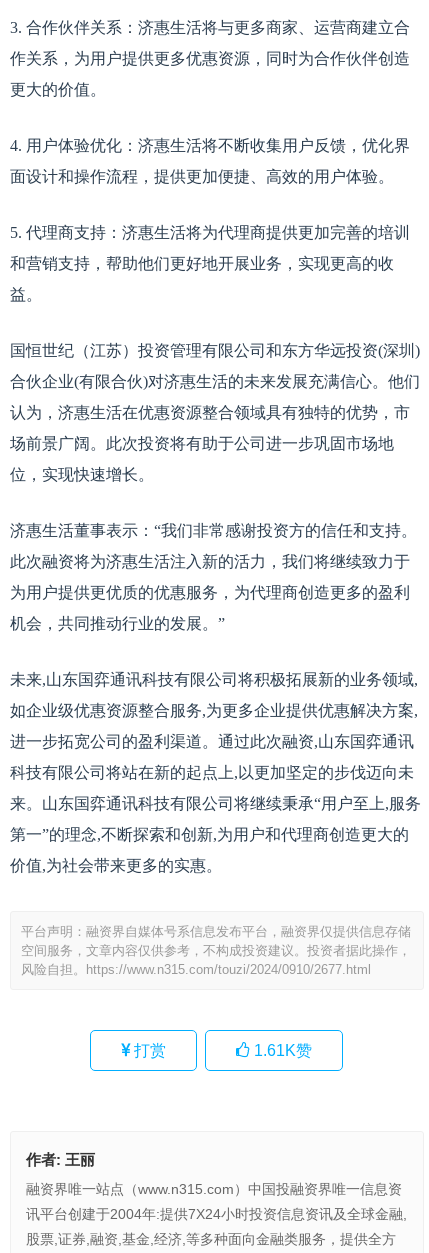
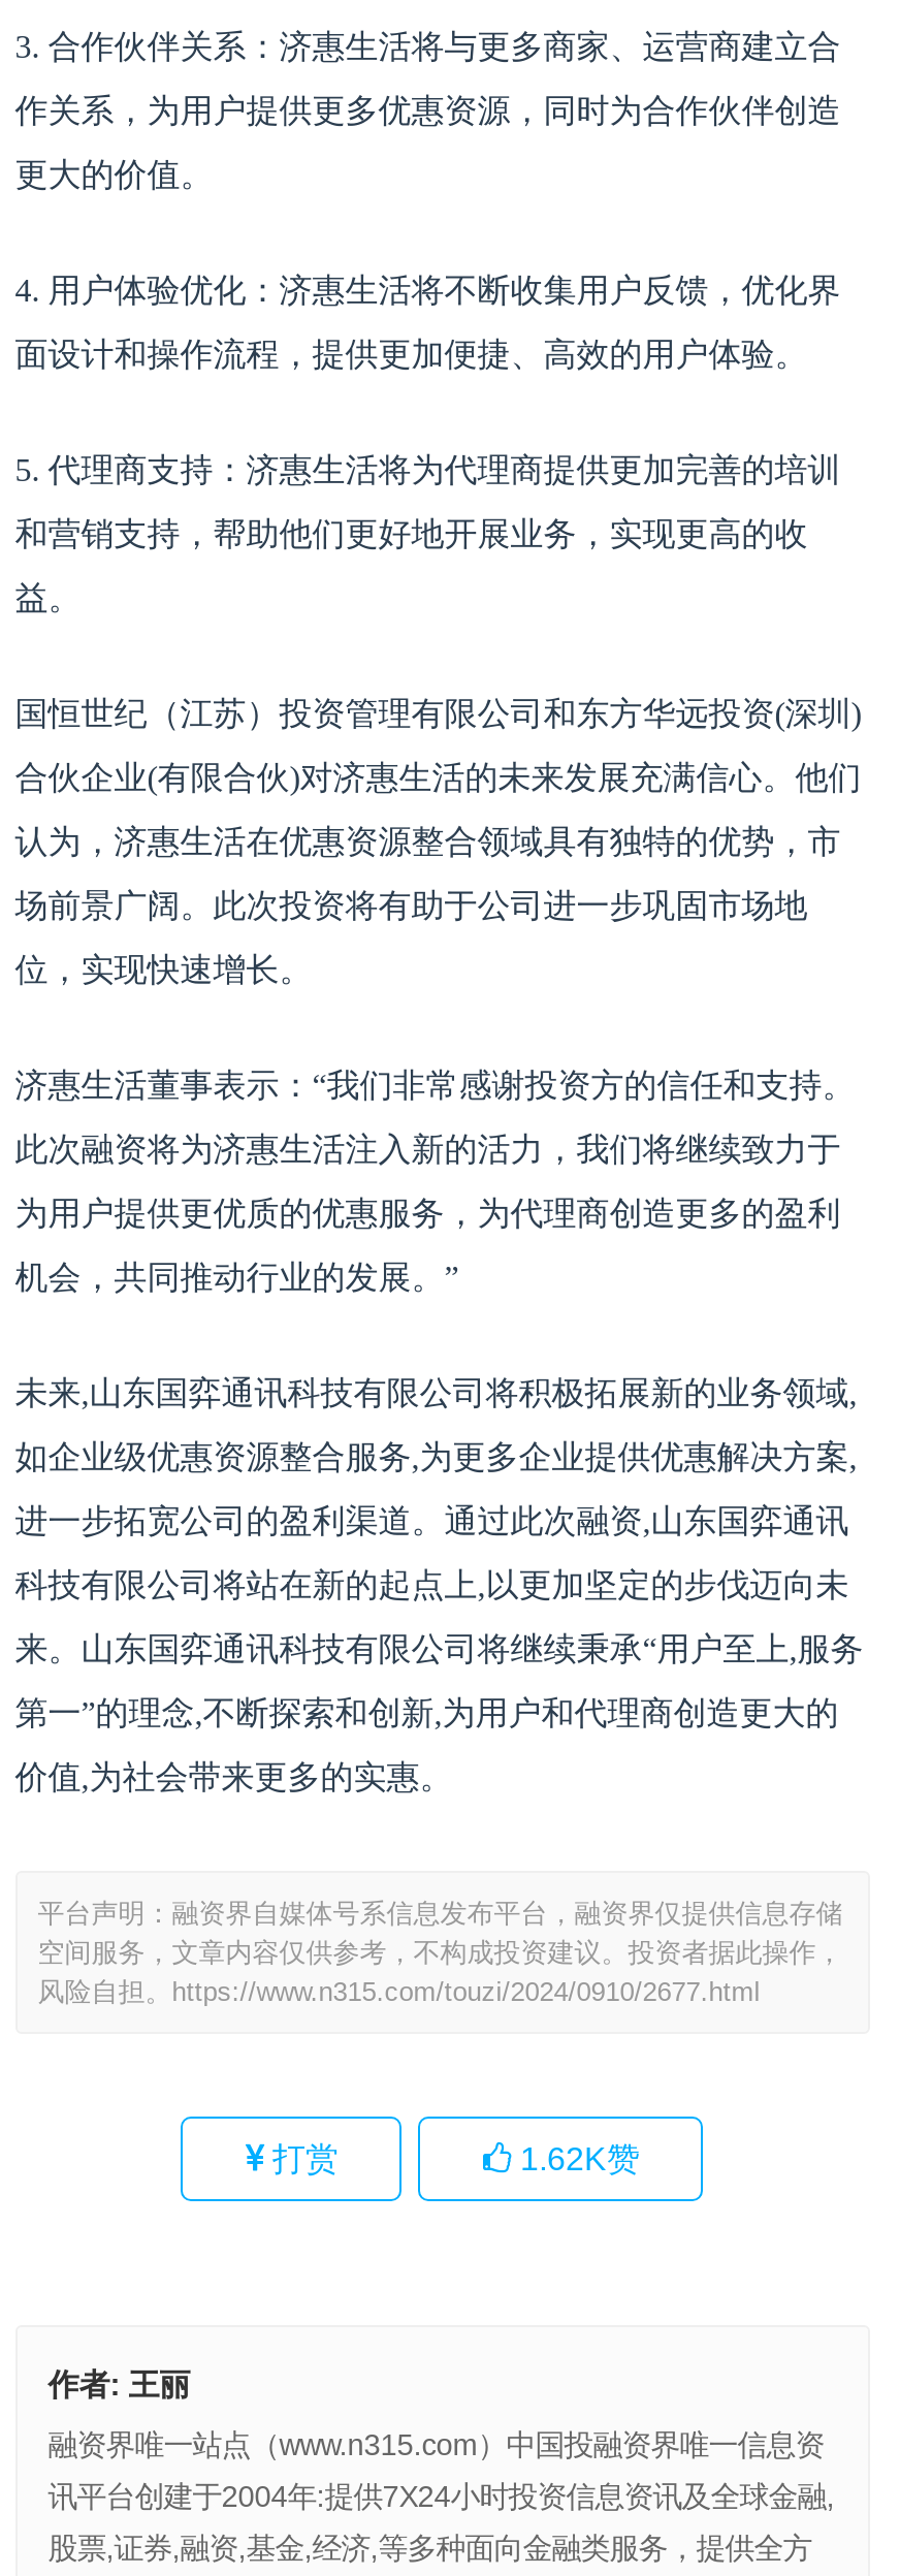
[250,1042,312,1059] 1.61K赞 -> [512,2141,640,2176] 1.62K赞

